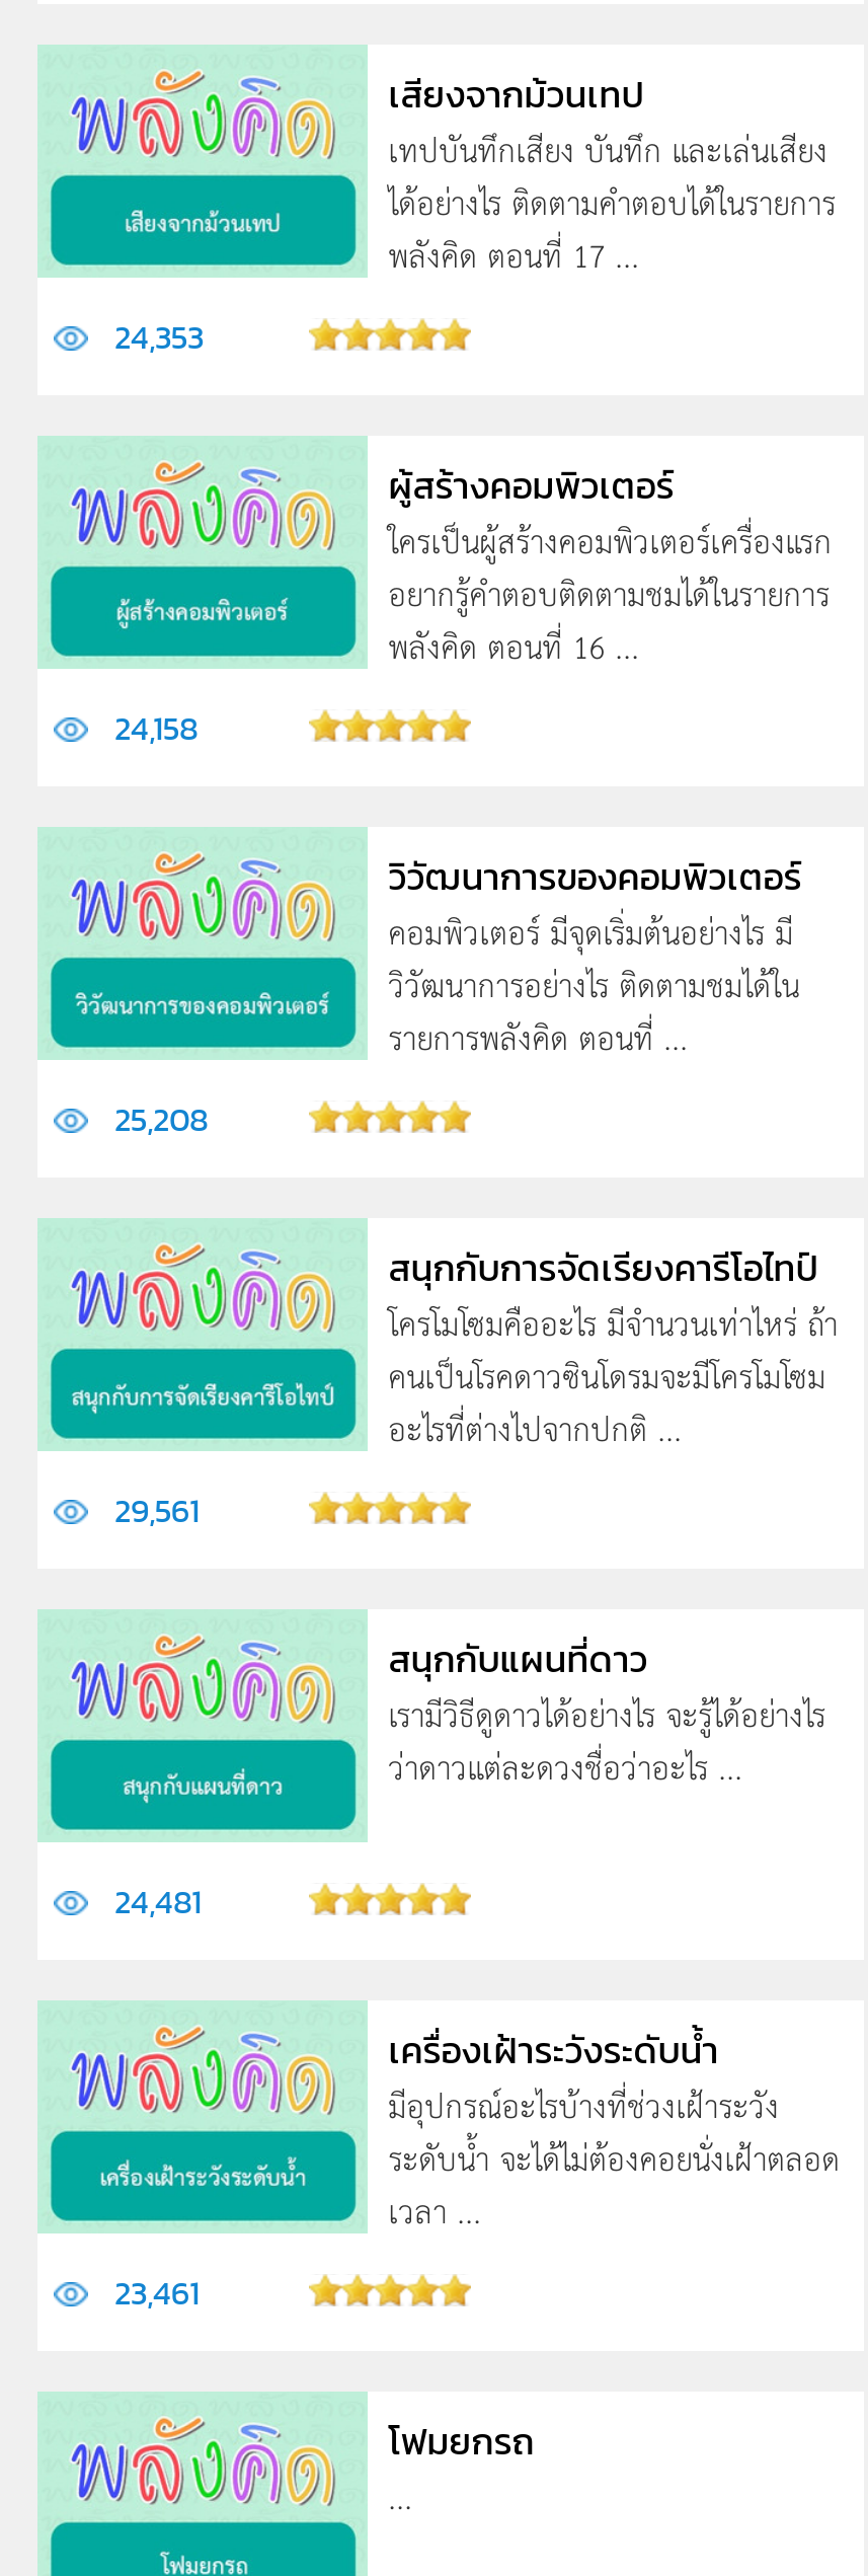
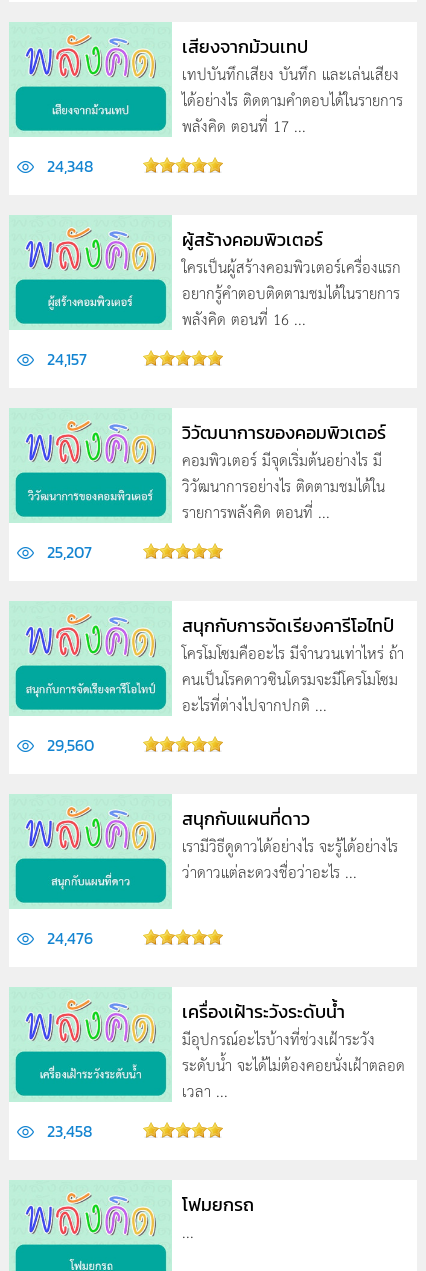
[114,312,204,361] 24,353 -> [47,154,93,178] 24,348
[114,703,198,752] 24,158 -> [47,347,87,371] 24,157
[114,1094,208,1143] 25,208 -> [47,540,92,564] 25,207
[114,1486,200,1534] 29,561 -> [47,733,94,757] 29,560
[114,1877,202,1925] 24,481 -> [47,926,93,950] 24,476
[114,2268,200,2317] 23,461 -> [47,1119,92,1143] 23,458

